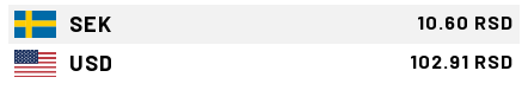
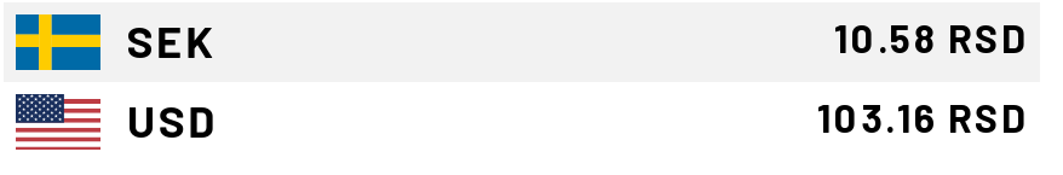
[417,10,514,33] 10.60 RSD -> [834,14,1028,60] 10.58 RSD
[410,49,514,72] 102.91 RSD -> [817,93,1028,139] 103.16 RSD

